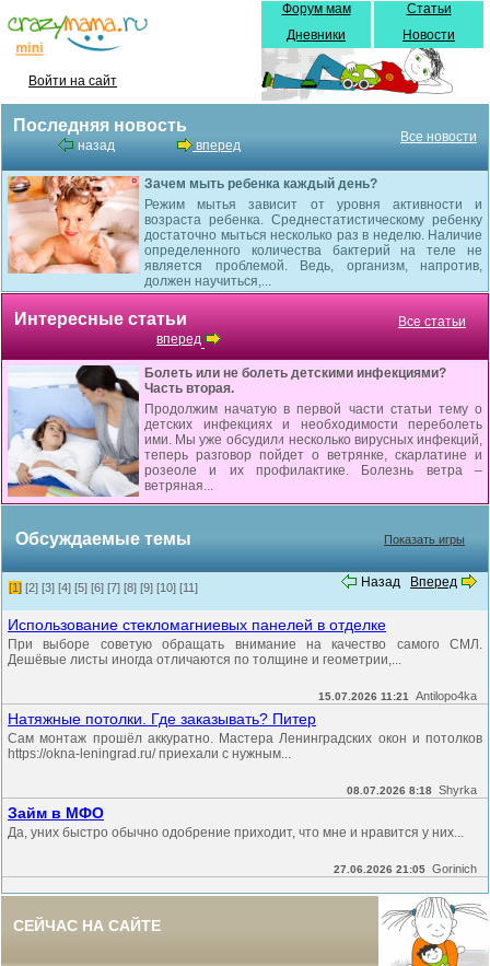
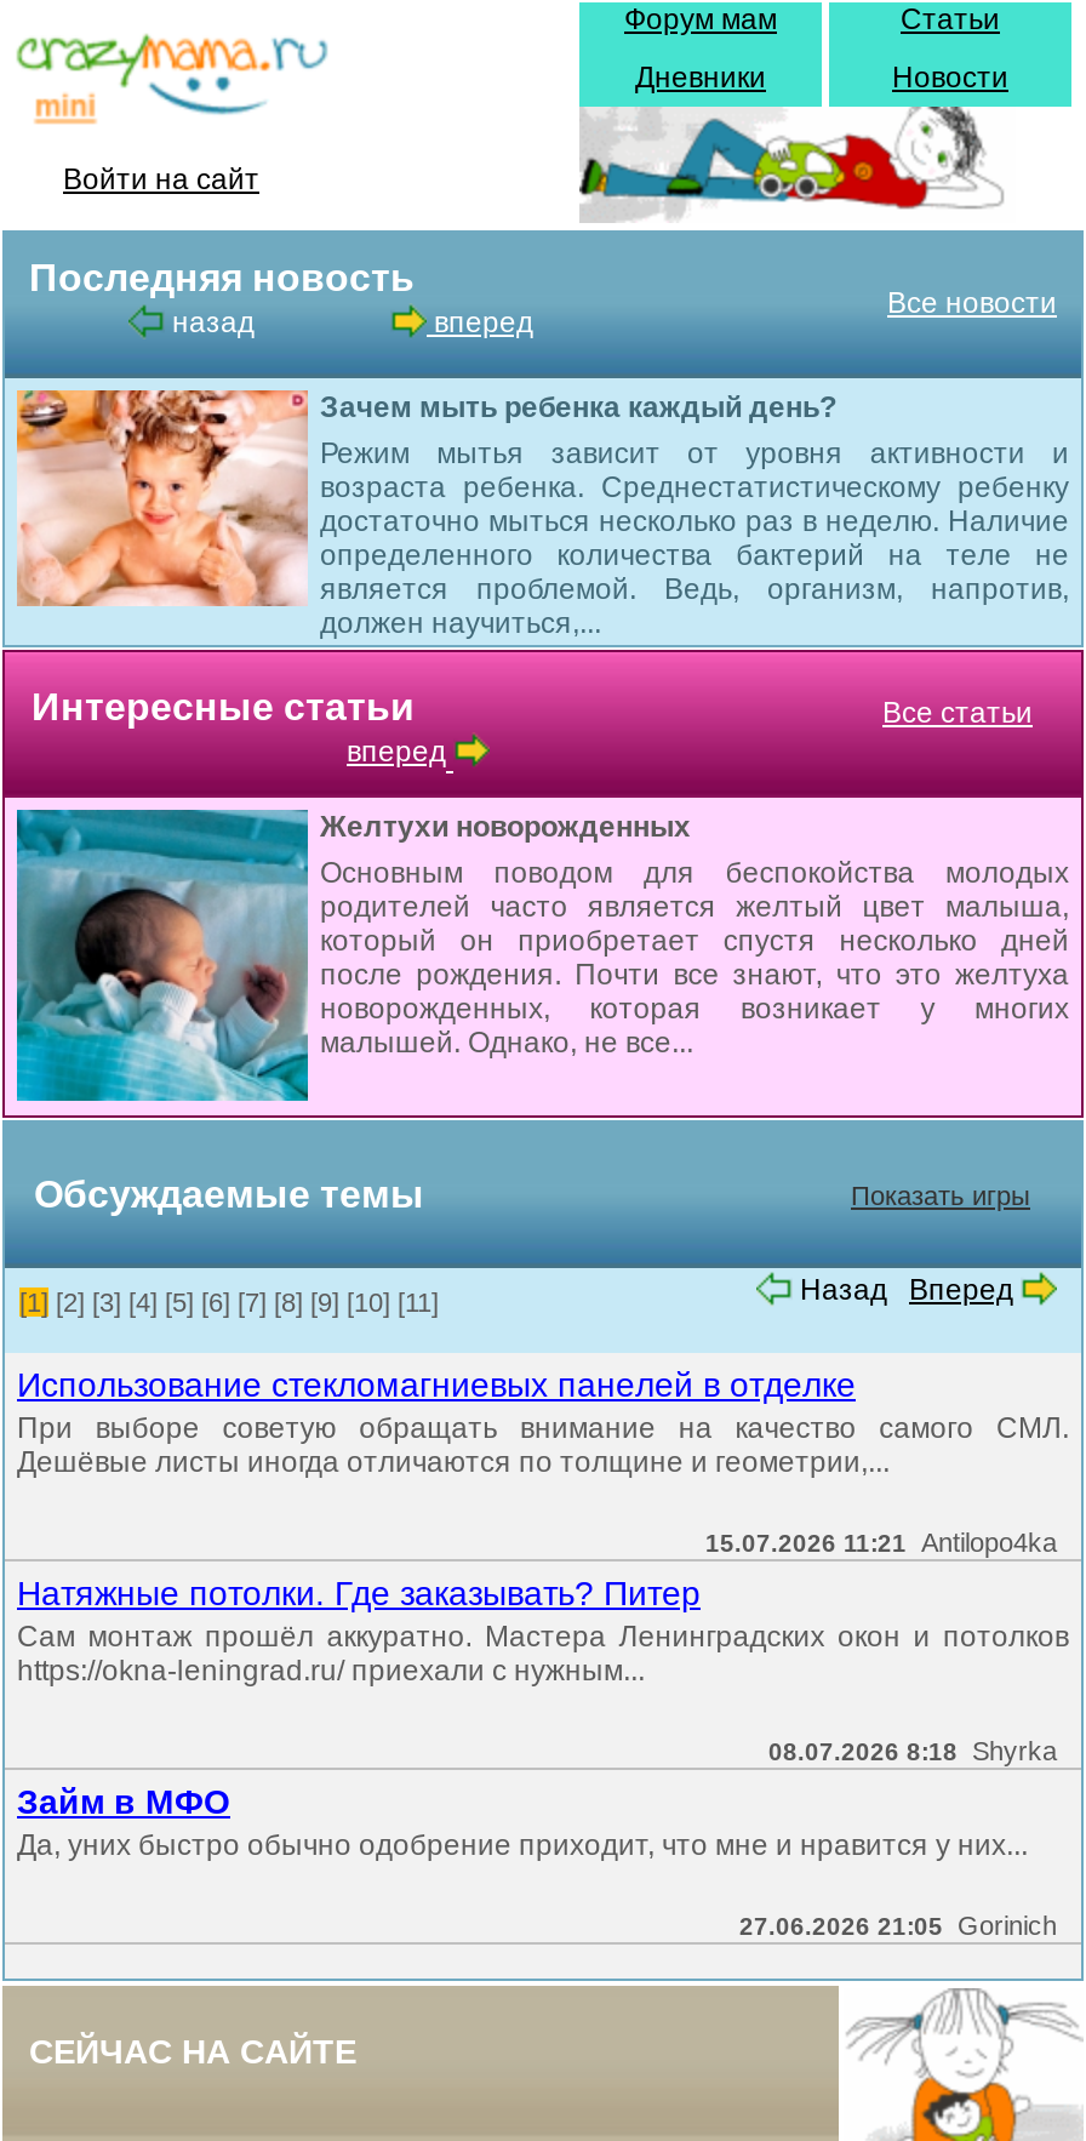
[7,364,482,498] [image] | Болеть или не болеть детскими инфекциями? | Часть вторая. | Продолжим начатую в первой части статьи тему о | детских инфекциях и необходимости переболеть | ими. Мы уже обсудили несколько вирусных инфекций, | теперь разговор пойдет о ветрянке, скарлатине и | розеоле и их профилактике. Болезнь ветра – | ветряная... -> [15,807,1069,1103] [image] | Желтухи новорожденных | Основным поводом для беспокойства молодых | родителей часто является желтый цвет малыша, | который он приобретает спустя несколько дней | после рождения. Почти все знают, что это желтуха | новорожденных, которая возникает у многих | малышей. Однако, не все...

